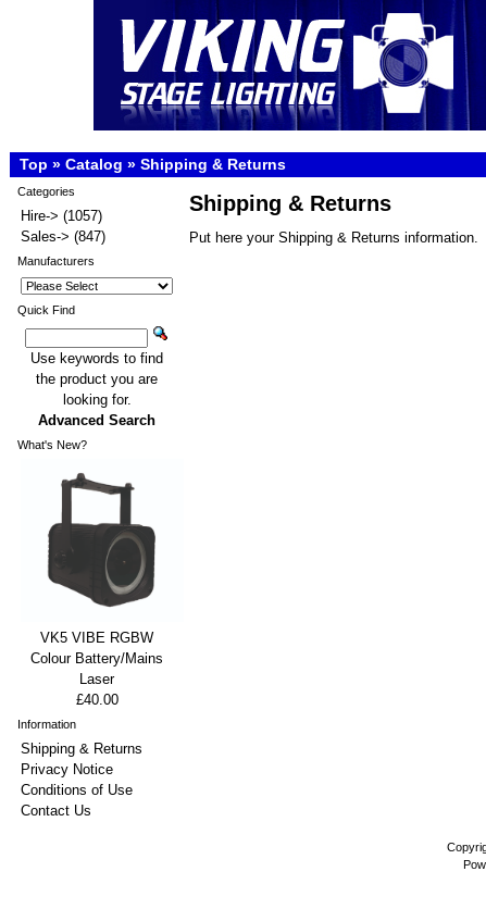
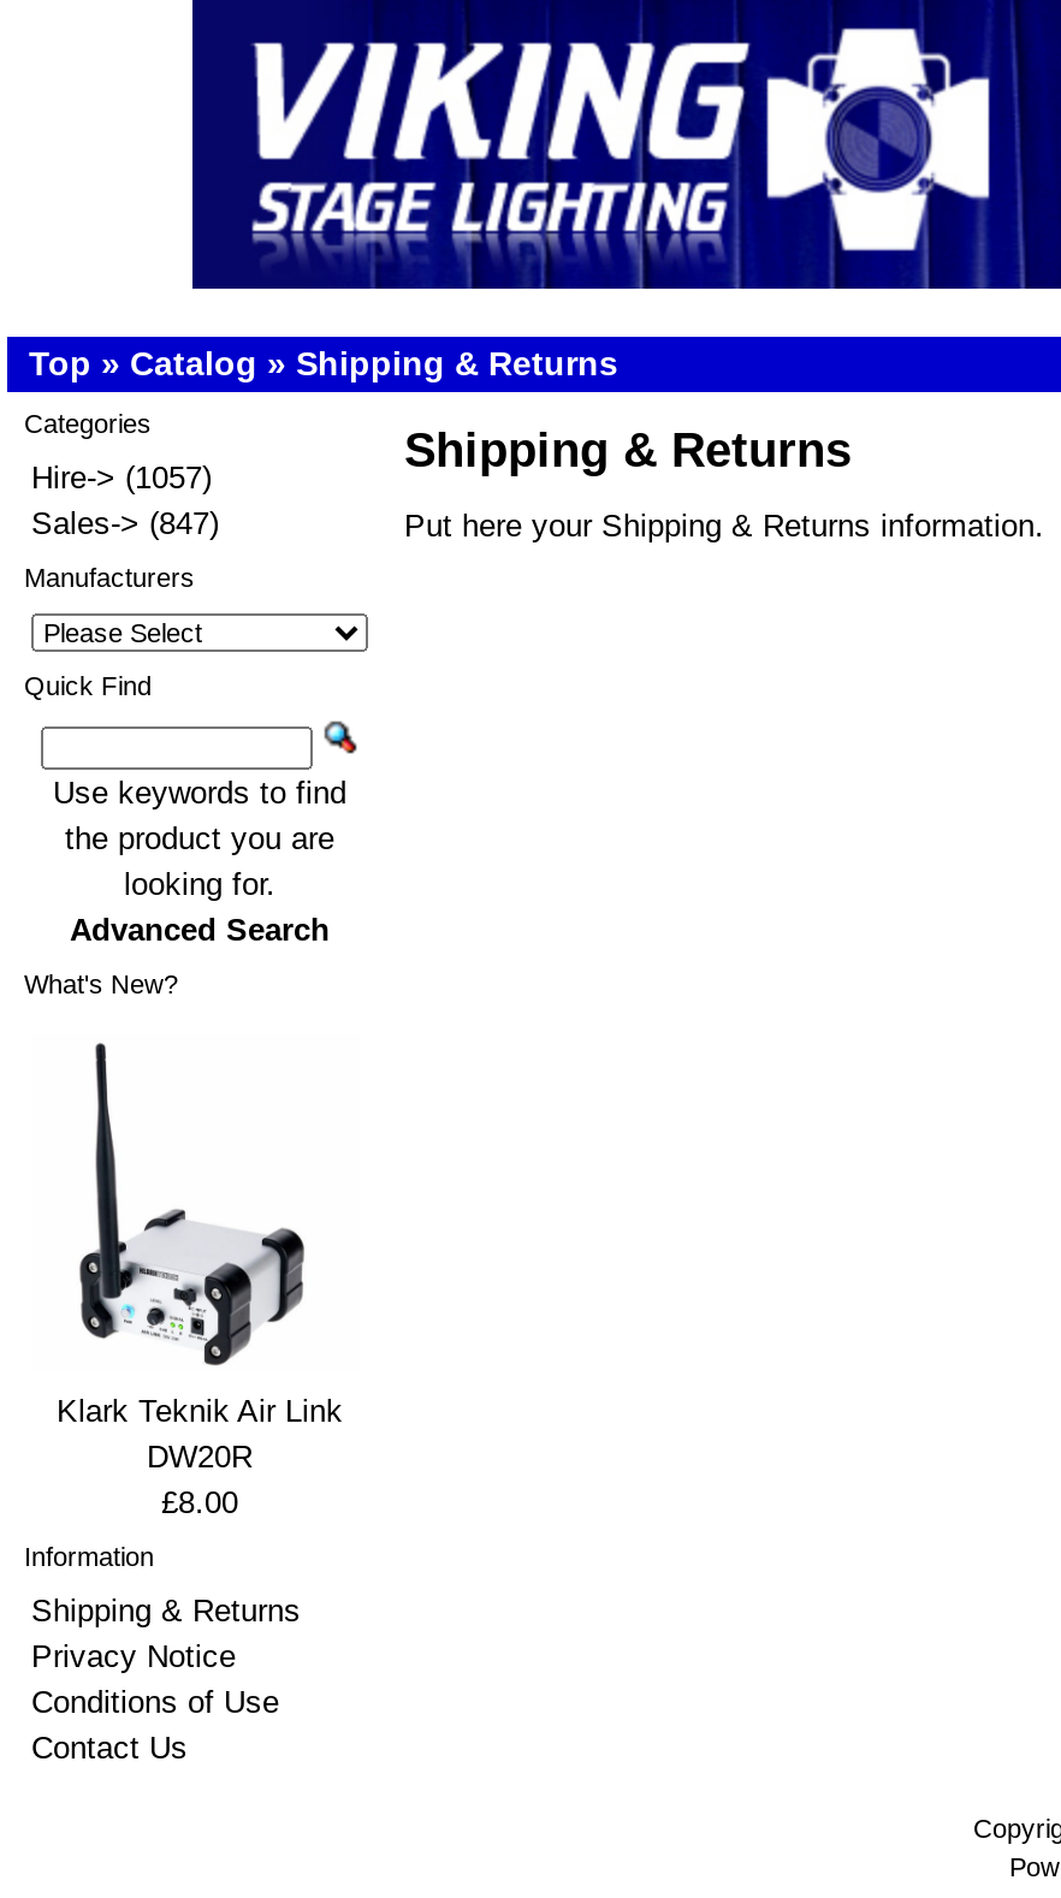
[30,472,163,708] [image] | VK5 VIBE RGBW | Colour Battery/Mains | Laser | £40.00 -> [57,1042,343,1520] [image] | Klark Teknik Air Link | DW20R | £8.00

